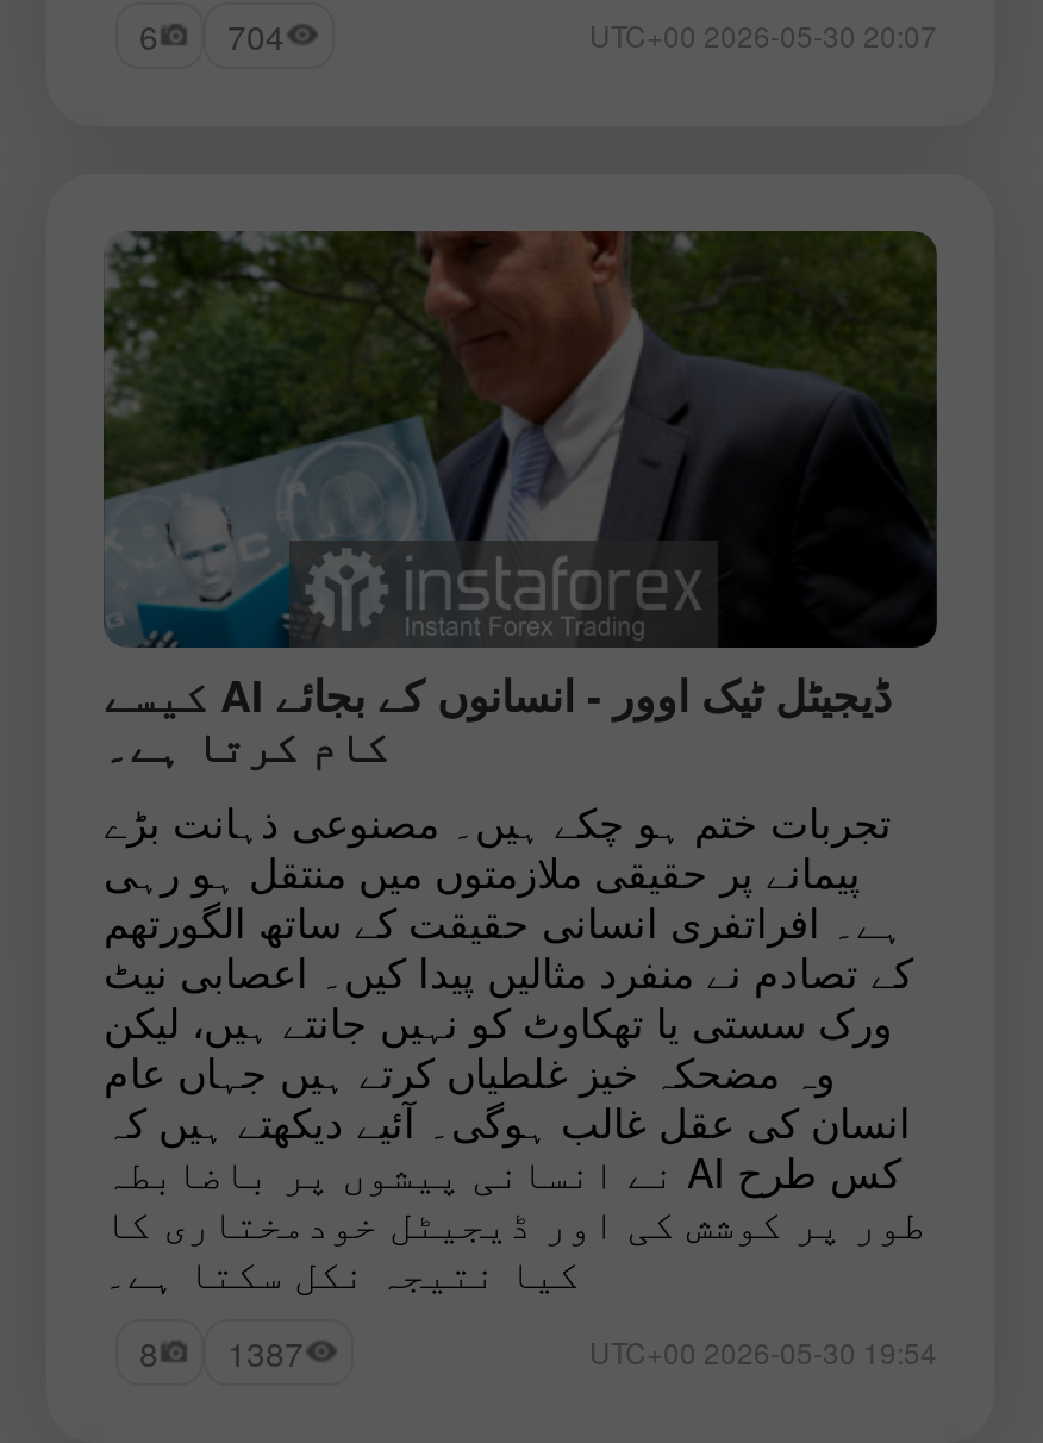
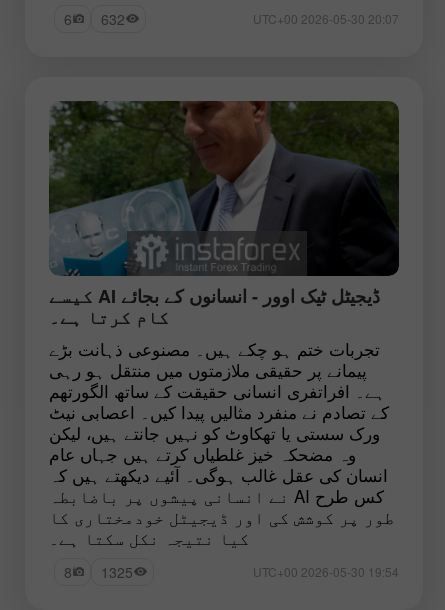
[139,12,285,60] 6 704 -> [64,9,125,29] 6 632
[139,1329,304,1376] 8 1387 -> [64,562,133,582] 8 1325

